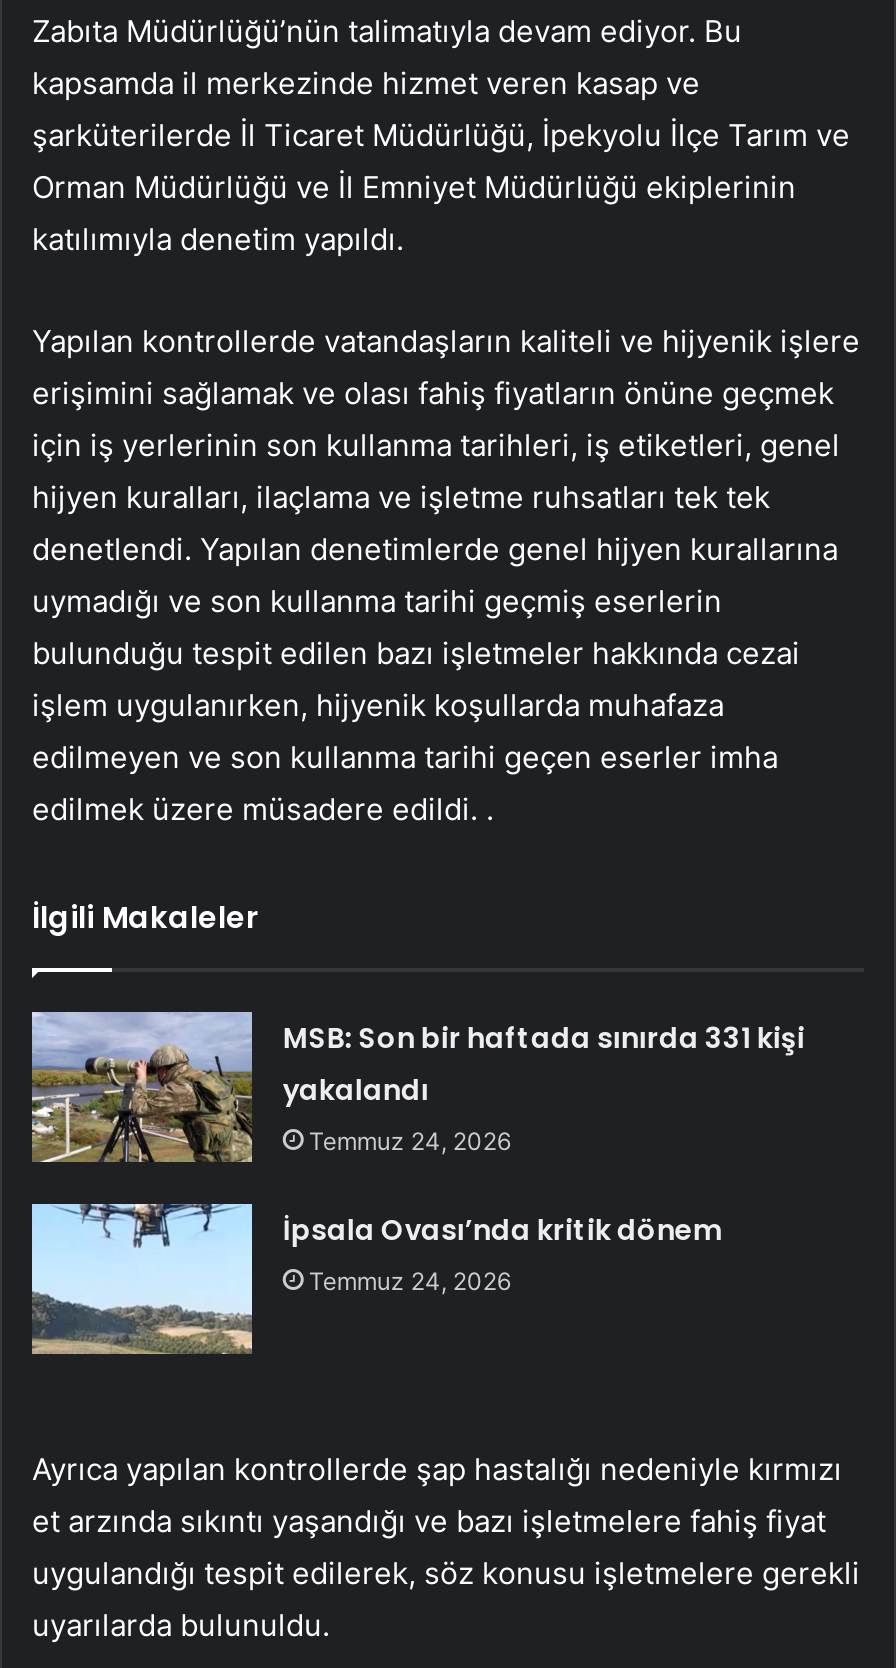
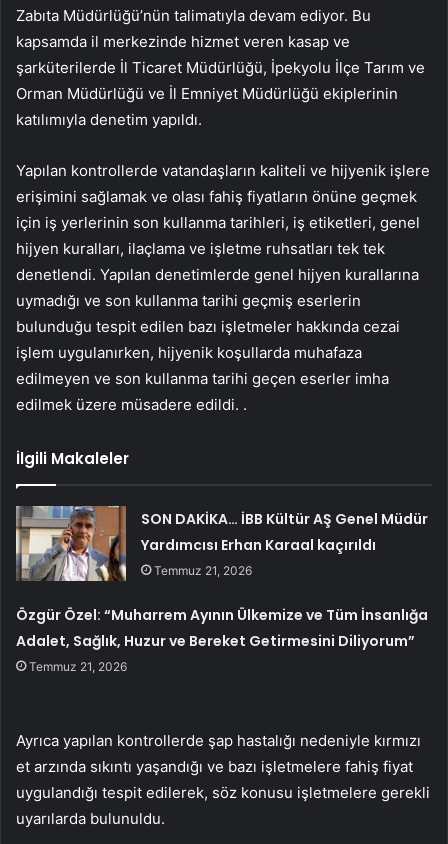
[30,1010,805,1164] [image] | MSB: Son bir haftada sınırda 331 kişi | yakalandı | Temmuz 24, 2026 -> [15,505,428,582] [image] | SON DAKİKA… İBB Kültür AŞ Genel Müdür | Yardımcısı Erhan Karaal kaçırıldı | Temmuz 21, 2026
[283,1209,721,1295] İpsala Ovası’nda kritik dönem | Temmuz 24, 2026 -> [16,605,428,674] Özgür Özel: “Muharrem Ayının Ülkemize ve Tüm İnsanlığa | Adalet, Sağlık, Huzur ve Bereket Getirmesini Diliyorum” | Temmuz 21, 2026

